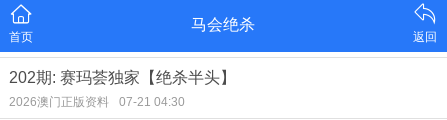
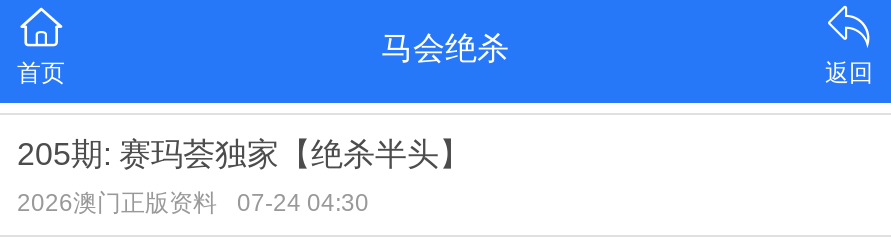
[9,69,236,86] 202期: 赛玛荟独家【绝杀半头】 -> [17,137,471,171] 205期: 赛玛荟独家【绝杀半头】
[9,95,185,109] 2026澳门正版资料 07-21 04:30 -> [17,189,369,217] 2026澳门正版资料 07-24 04:30

